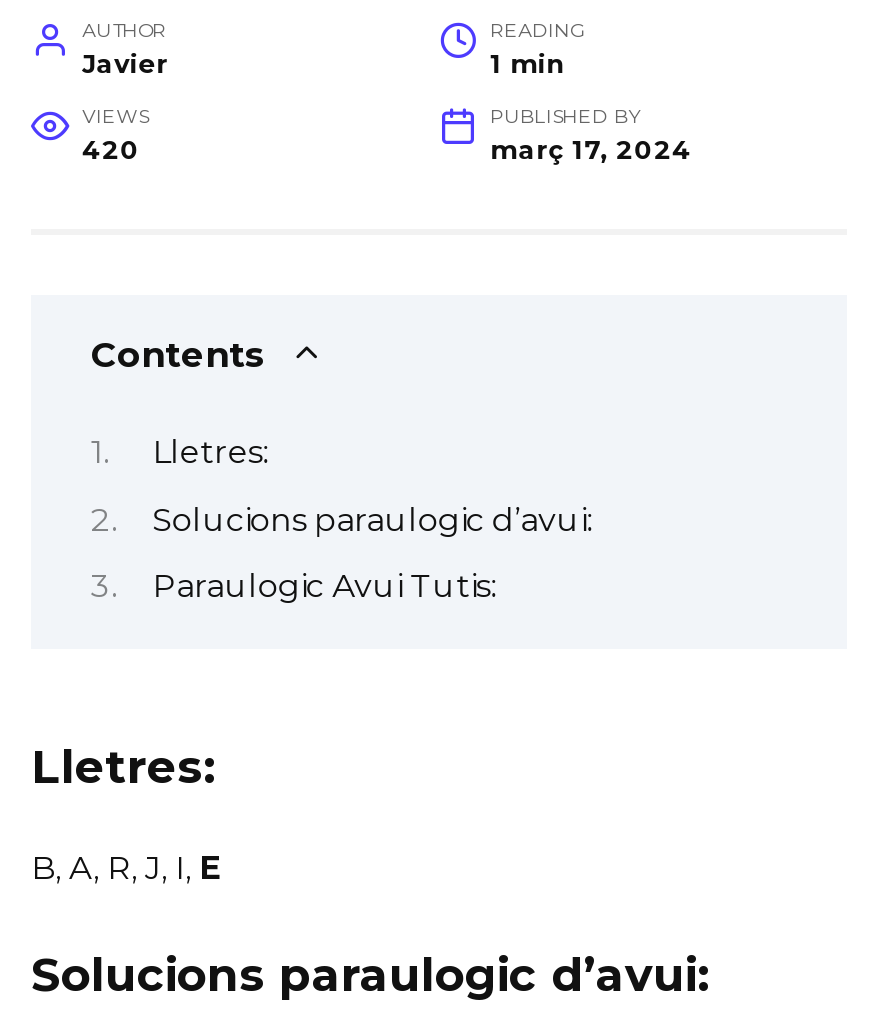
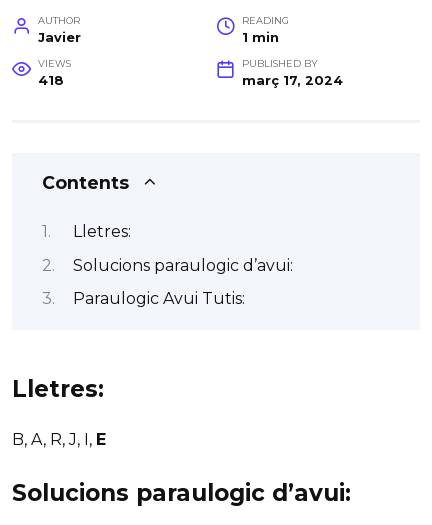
[82,135,140,165] 420 -> [38,73,64,88] 418

